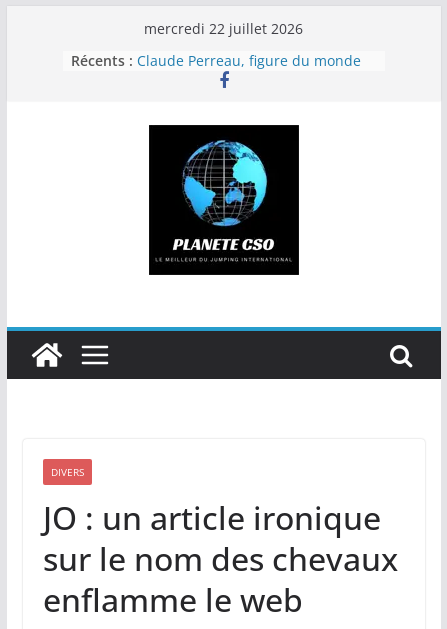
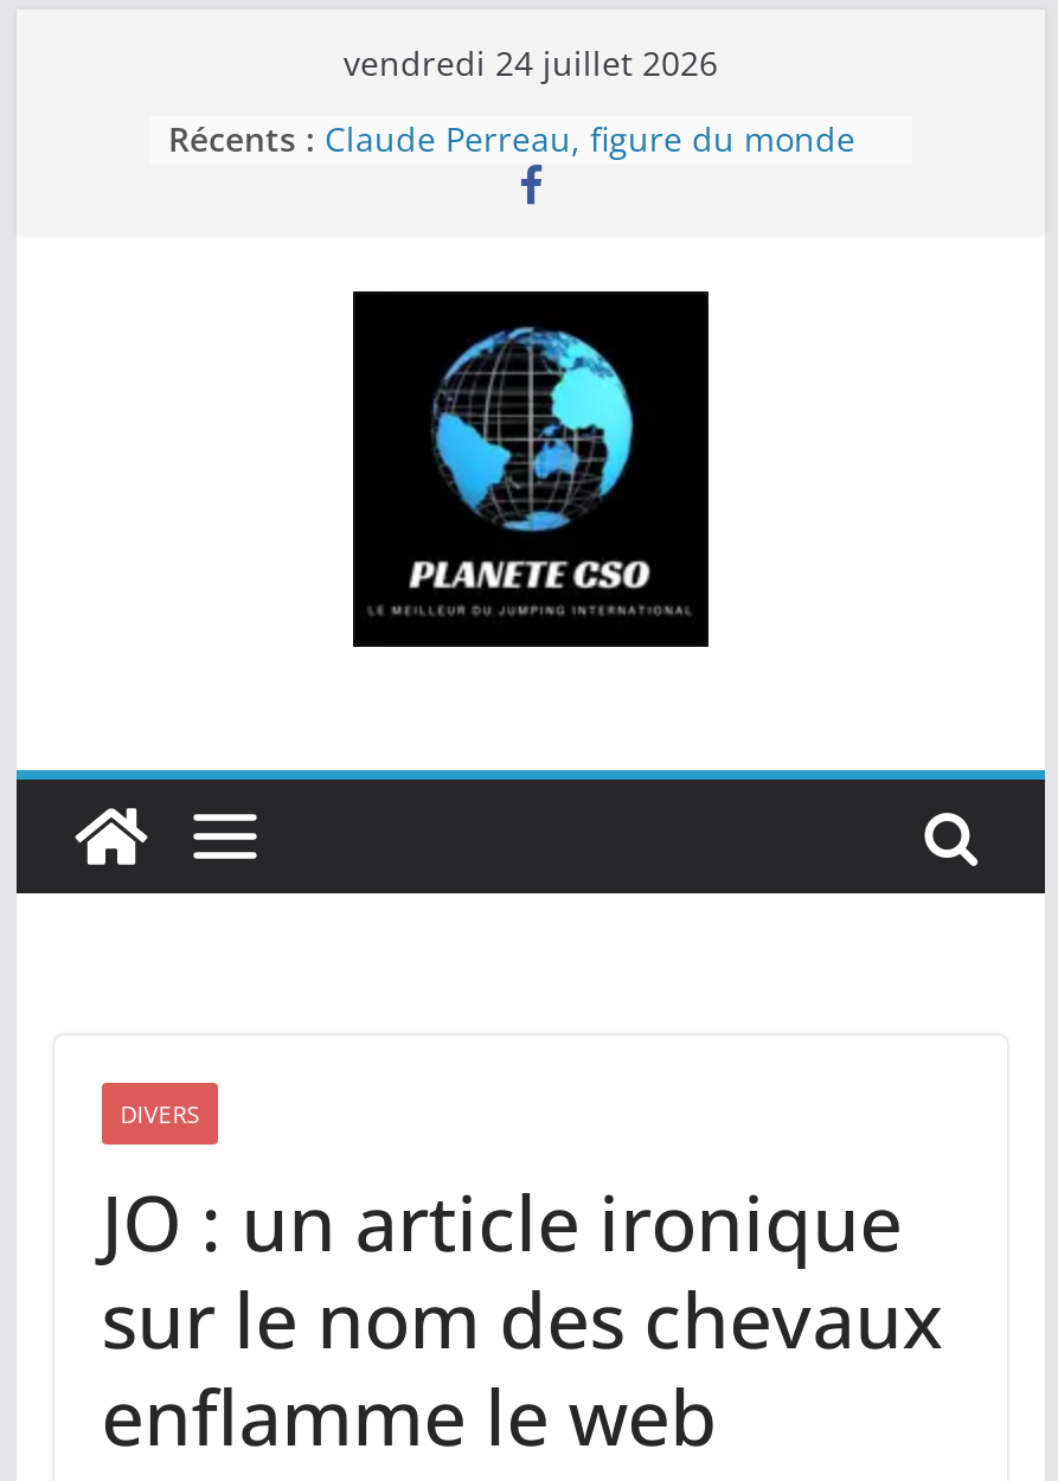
[144,19,303,38] mercredi 22 juillet 2026 -> [344,40,718,85] vendredi 24 juillet 2026

